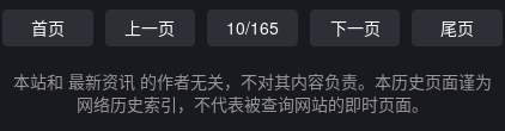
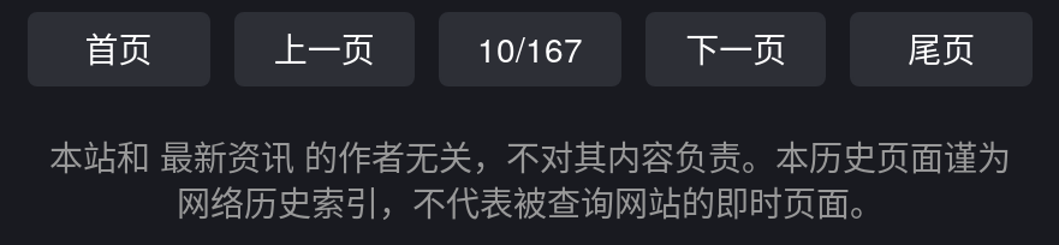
[226,15,279,39] 10/165 -> [477,24,583,72] 10/167

